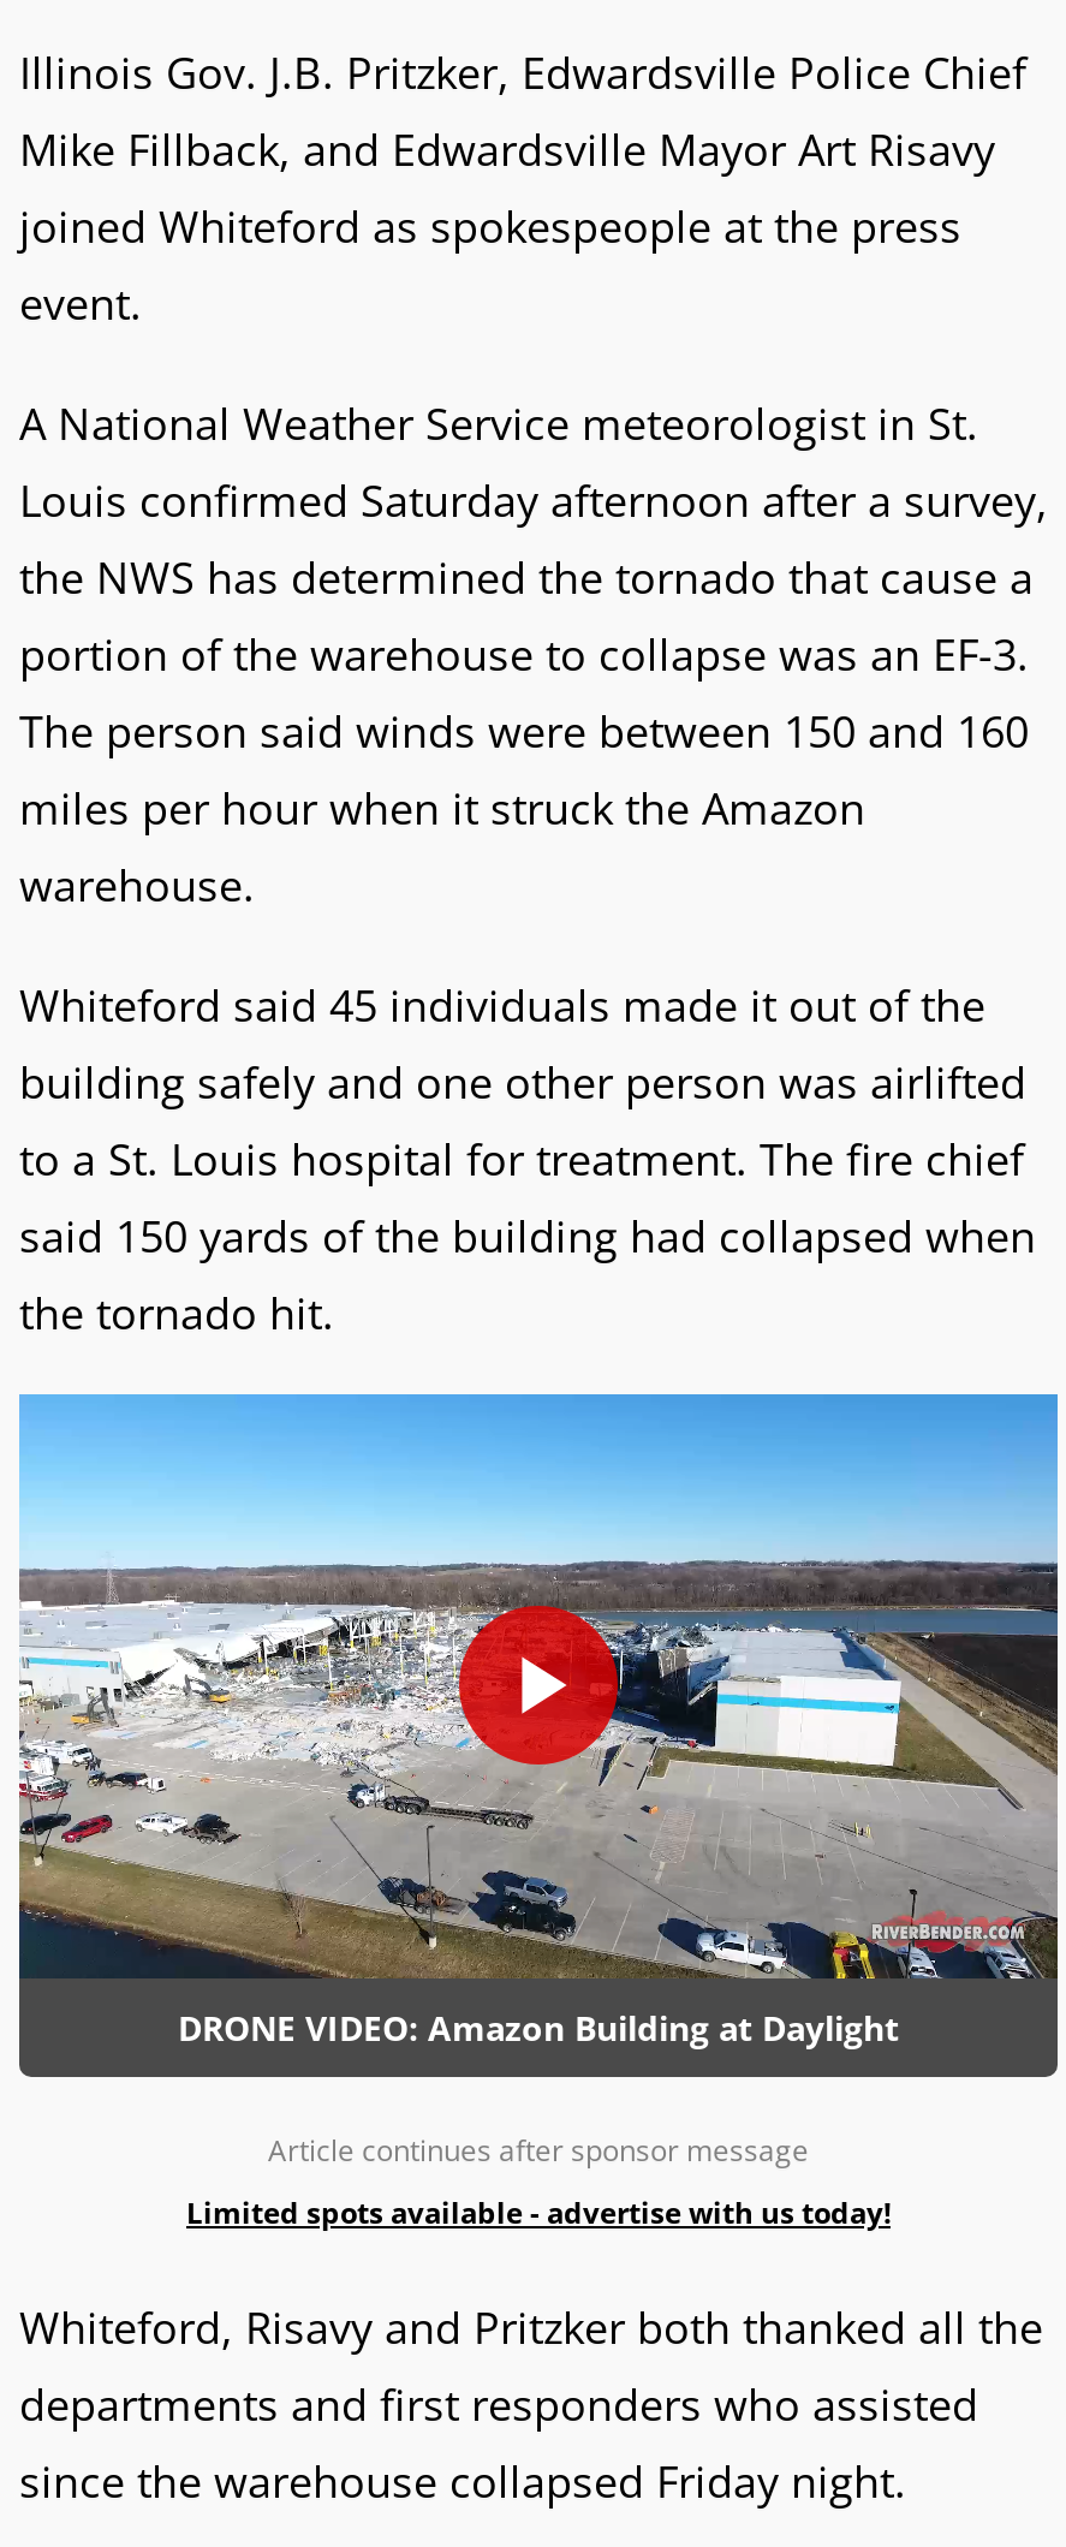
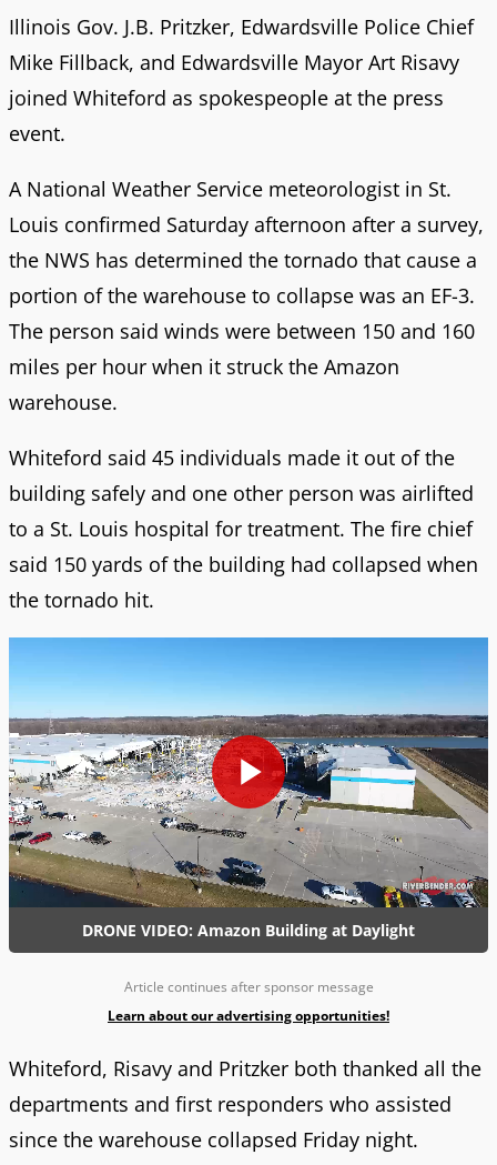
[186,2192,891,2233] Limited spots available - advertise with us today! -> [108,1006,389,1025] Learn about our advertising opportunities!

